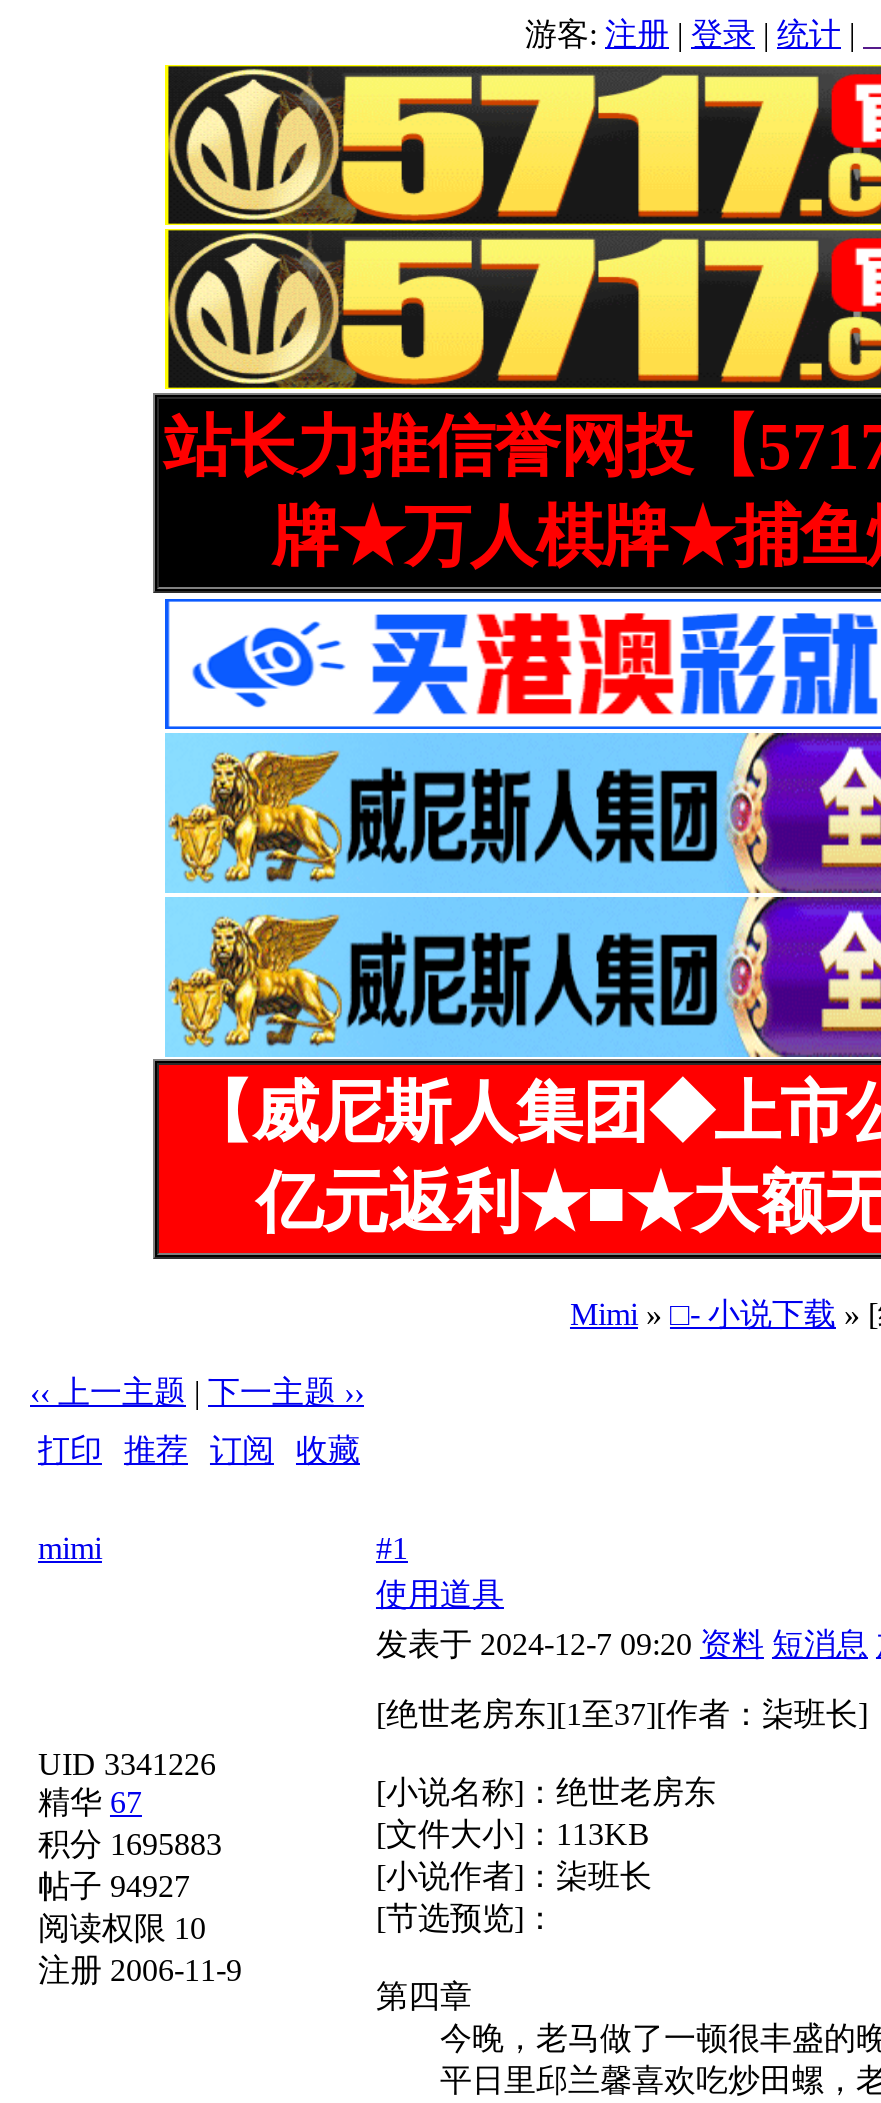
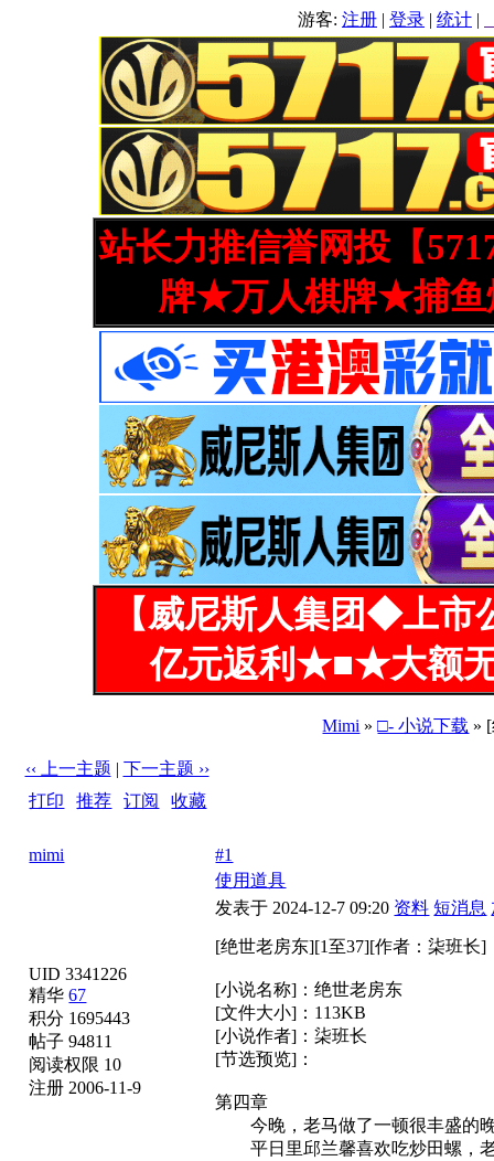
[38,1827,222,1861] 积分 1695883 -> [29,1009,131,1027] 积分 1695443
[38,1869,190,1903] 帖子 94927 -> [29,1032,113,1051] 帖子 94811

